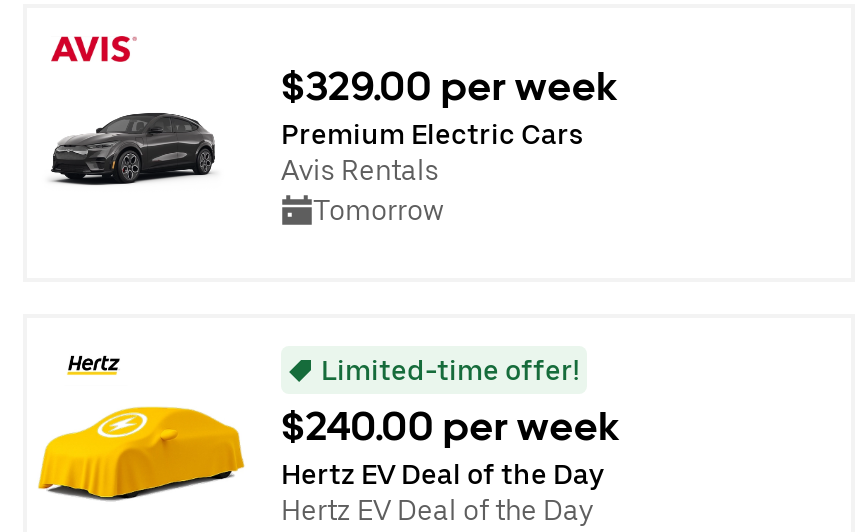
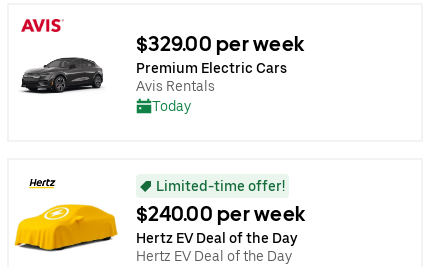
[313,193,443,225] Tomorrow -> [152,97,191,113] Today

